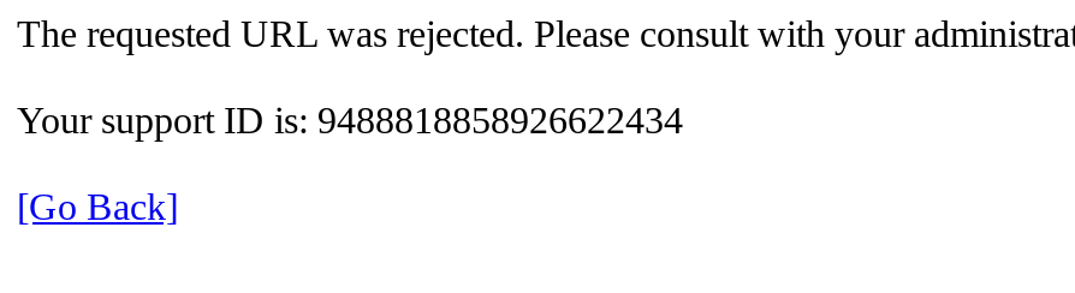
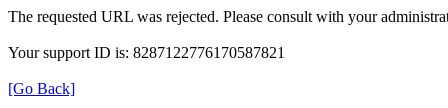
[17,100,683,140] Your support ID is: 9488818858926622434 -> [8,44,285,61] Your support ID is: 8287122776170587821

